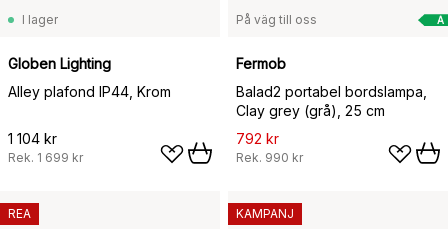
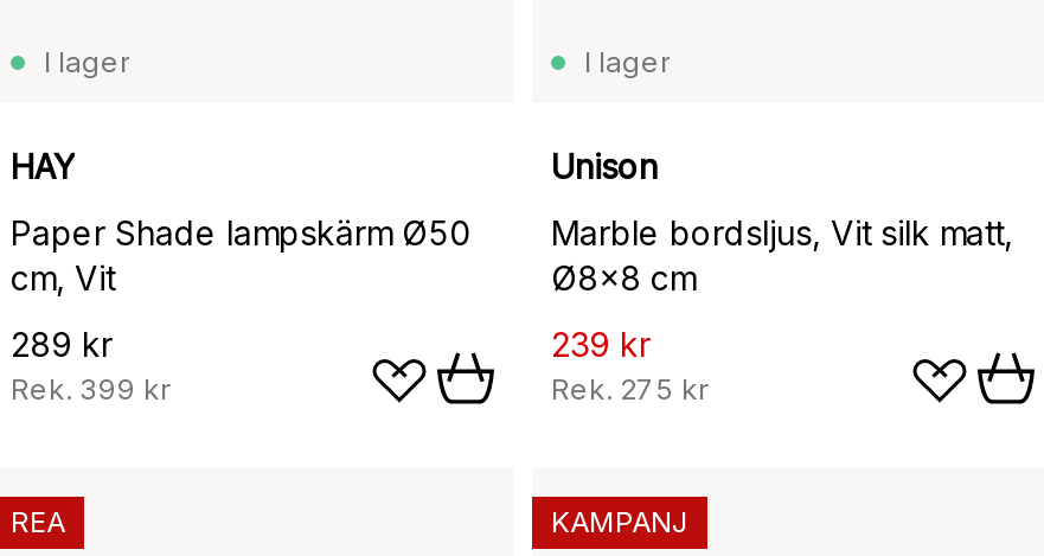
[236,12,444,27] A | På väg till oss -> [584,44,670,80] I lager
[8,55,111,72] Globen Lighting -> [11,146,75,186] HAY
[236,55,286,72] Fermob -> [551,146,658,186] Unison
[8,83,171,100] Alley plafond IP44, Krom -> [11,212,470,298] Paper Shade lampskärm Ø50 | cm, Vit
[236,83,427,119] Balad2 portabel bordslampa, | Clay grey (grå), 25 cm -> [551,212,1013,298] Marble bordsljus, Vit silk matt, | Ø8x8 cm
[8,130,83,165] 1 104 kr | Rek. 1 699 kr -> [11,324,169,407] 289 kr | Rek. 399 kr
[236,130,303,165] 792 kr | Rek. 990 kr -> [551,324,707,407] 239 kr | Rek. 275 kr

